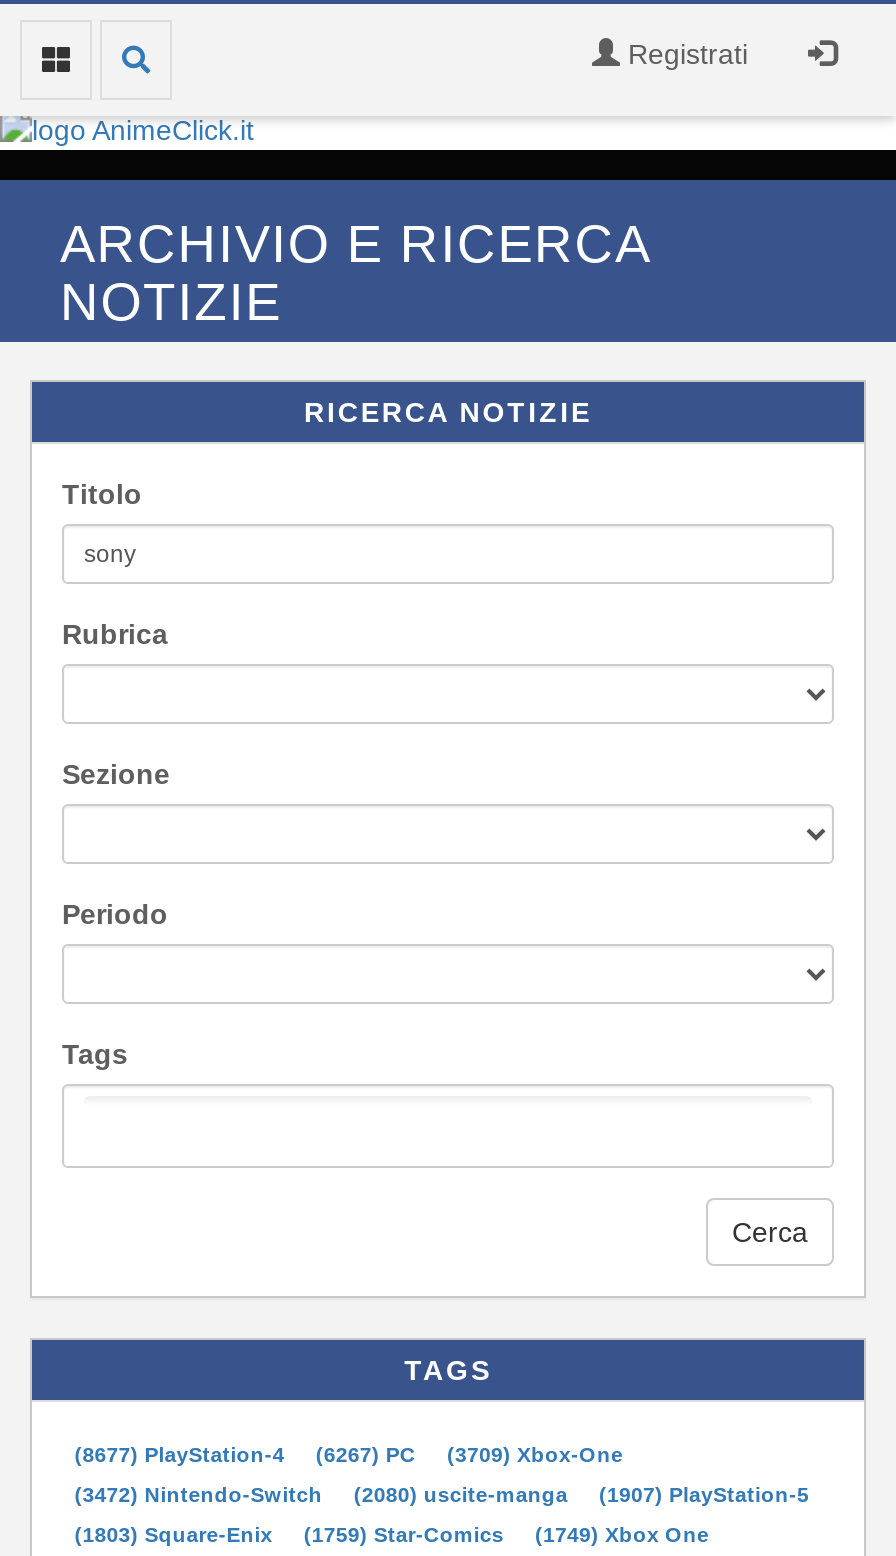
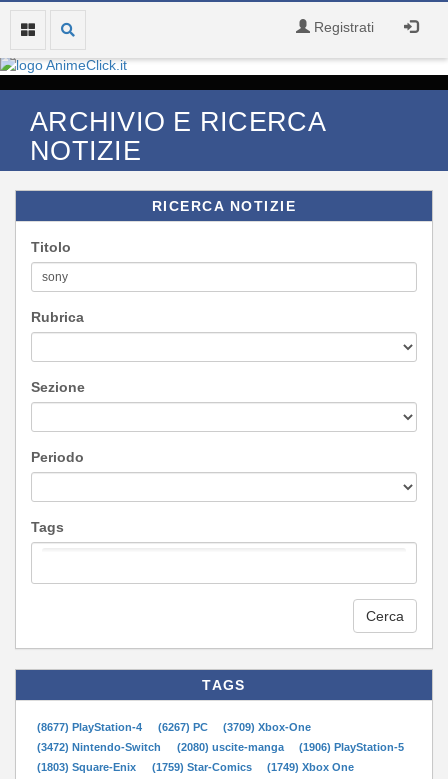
[75,1482,809,1506] (3472) Nintendo-Switch (2080) uscite-manga (1907) PlayStation-5 -> [37,741,404,753] (3472) Nintendo-Switch (2080) uscite-manga (1906) PlayStation-5

